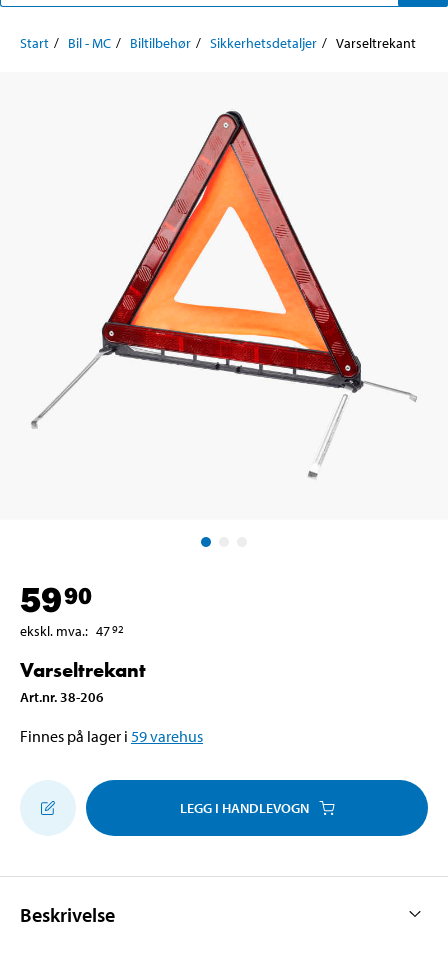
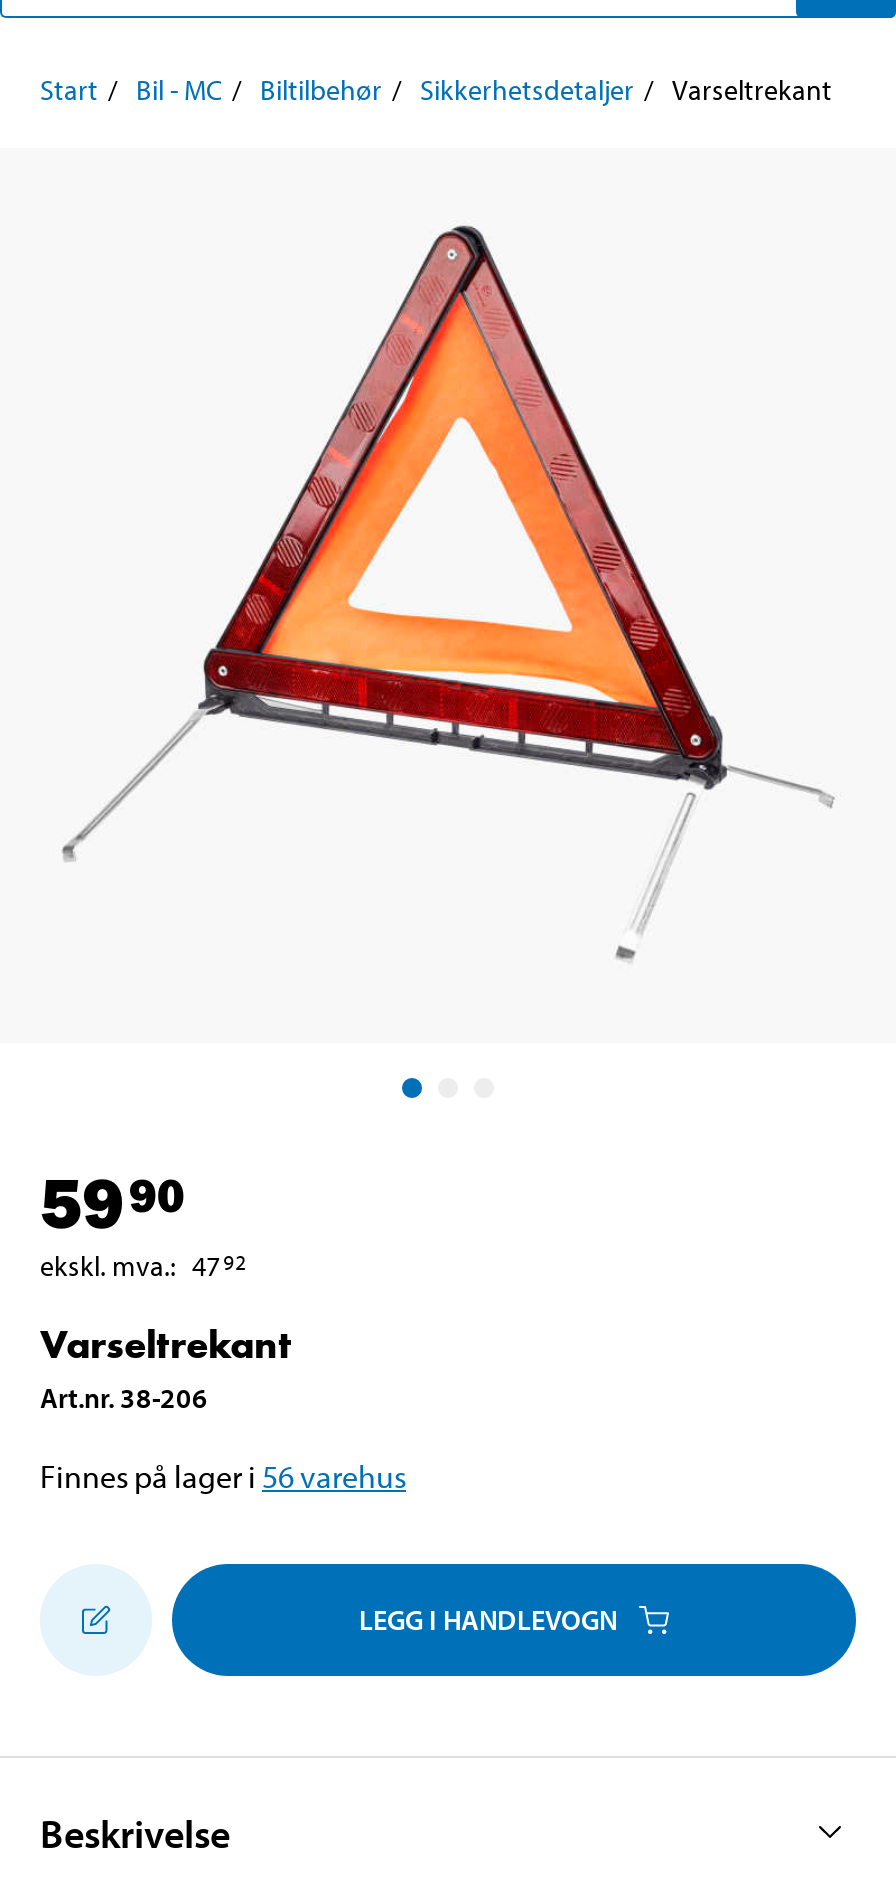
[20,725,203,745] Finnes på lager i 59 varehus -> [40,1455,406,1495] Finnes på lager i 56 varehus

